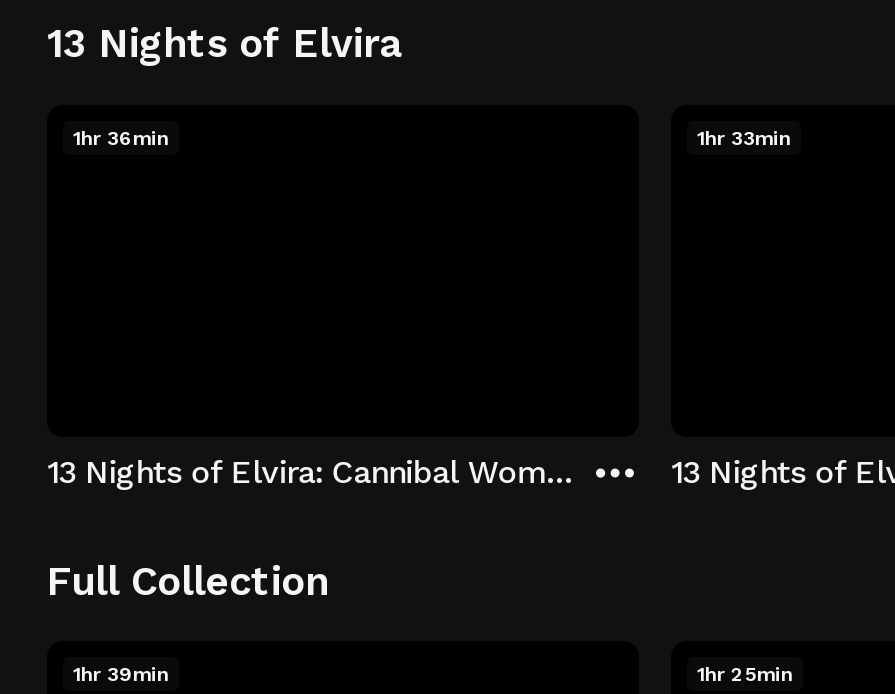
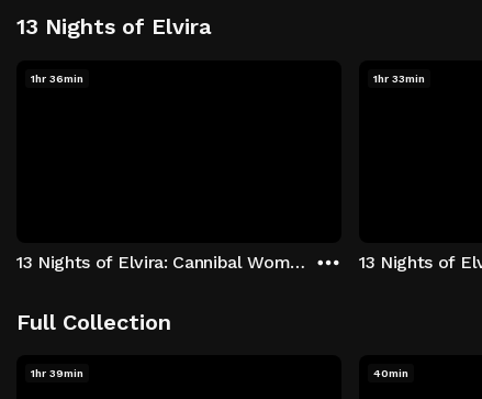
[697,663,793,685] 1hr 25min -> [373,367,408,379] 40min

